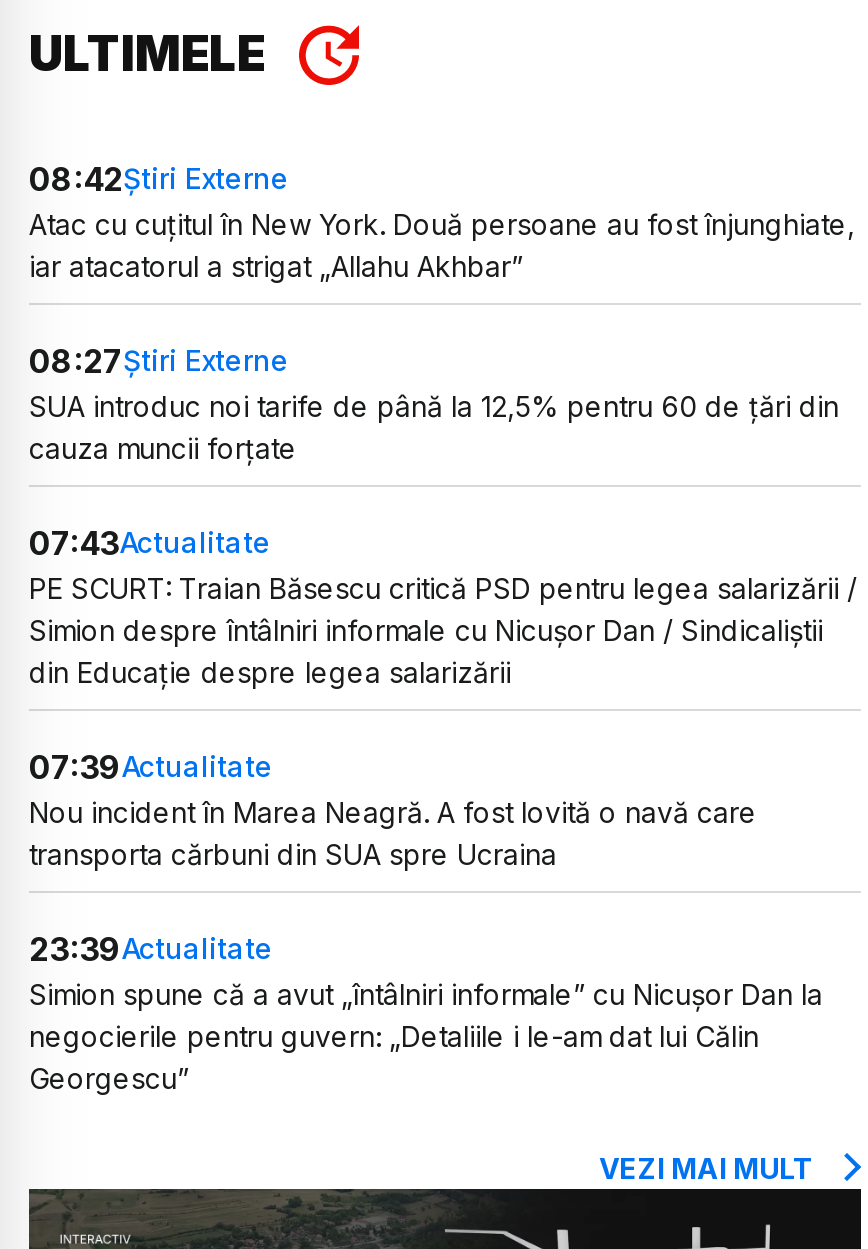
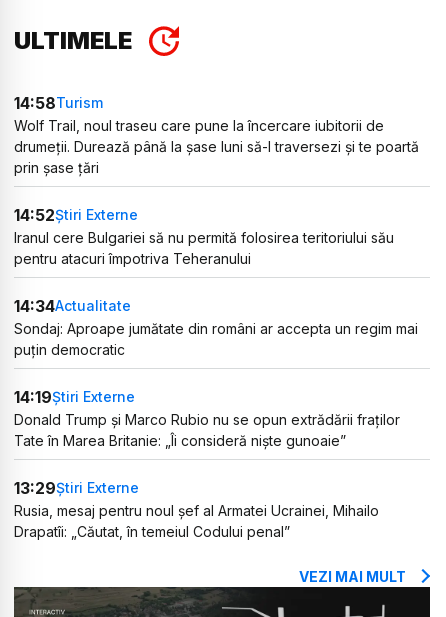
[29,158,855,282] 08:42Știri Externe | Atac cu cuțitul în New York. Două persoane au fost înjunghiate, | iar atacatorul a strigat „Allahu Akhbar” -> [14,93,419,176] 14:58Turism | Wolf Trail, noul traseu care pune la încercare iubitorii de | drumeții. Durează până la șase luni să-l traversezi și te poartă | prin șase țări
[29,340,839,464] 08:27Știri Externe | SUA introduc noi tarife de până la 12,5% pentru 60 de țări din | cauza muncii forțate -> [14,205,394,267] 14:52Știri Externe | Iranul cere Bulgariei să nu permită folosirea teritoriului său | pentru atacuri împotriva Teheranului
[29,522,857,688] 07:43Actualitate | PE SCURT: Traian Băsescu critică PSD pentru legea salarizării / | Simion despre întâlniri informale cu Nicușor Dan / Sindicaliștii | din Educație despre legea salarizării -> [14,296,418,358] 14:34Actualitate | Sondaj: Aproape jumătate din români ar accepta un regim mai | puțin democratic
[29,746,757,870] 07:39Actualitate | Nou incident în Marea Neagră. A fost lovită o navă care | transporta cărbuni din SUA spre Ucraina -> [14,387,400,449] 14:19Știri Externe | Donald Trump și Marco Rubio nu se opun extrădării fraților | Tate în Marea Britanie: „Îi consideră niște gunoaie”
[29,928,823,1094] 23:39Actualitate | Simion spune că a avut „întâlniri informale” cu Nicușor Dan la | negocierile pentru guvern: „Detaliile i le-am dat lui Călin | Georgescu” -> [14,478,379,540] 13:29Știri Externe | Rusia, mesaj pentru noul șef al Armatei Ucrainei, Mihailo | Drapatîi: „Căutat, în temeiul Codului penal”

